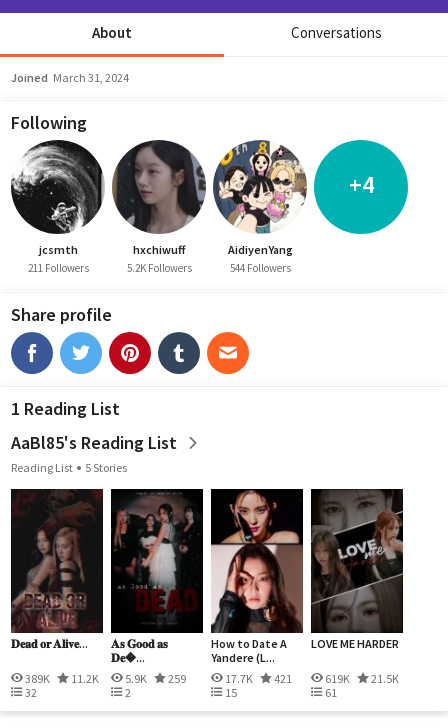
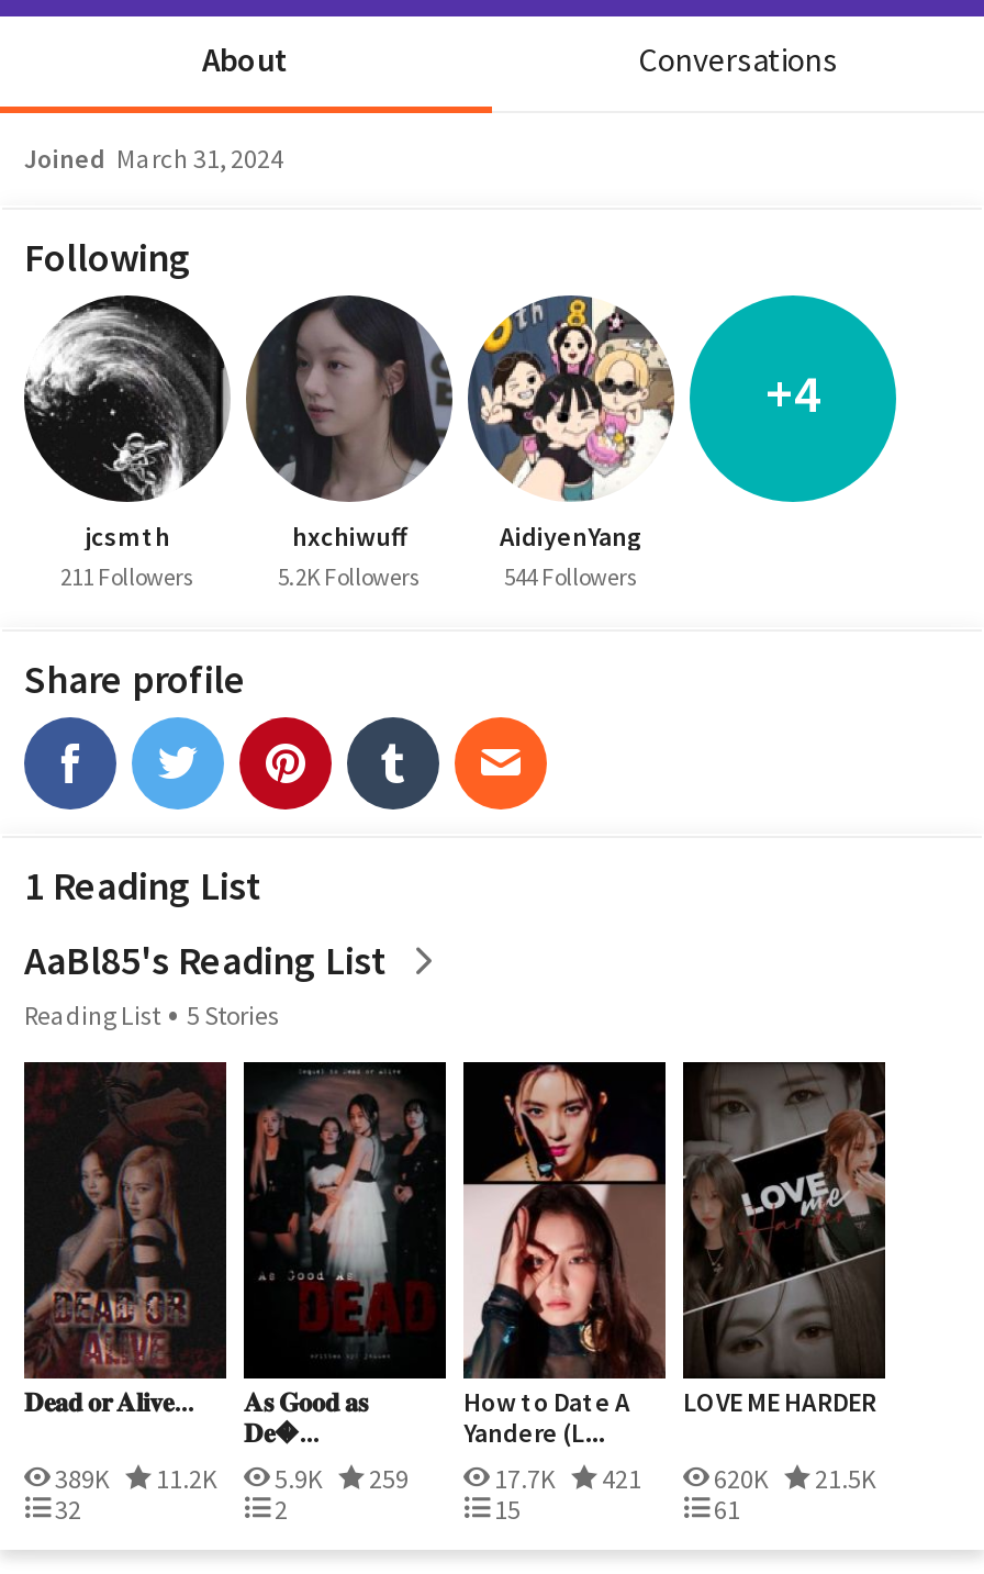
[323,671,399,686] 619K 21.5K -> [709,1462,876,1495] 620K 21.5K

